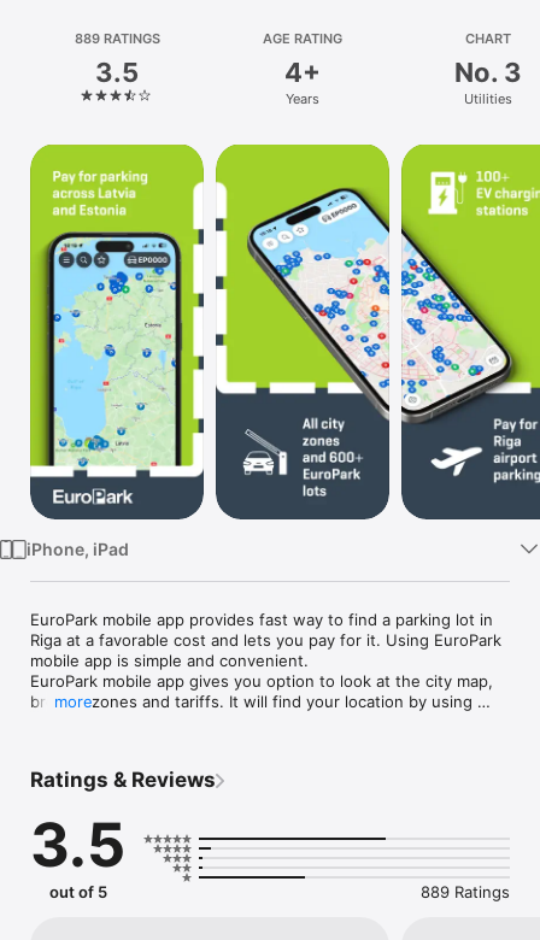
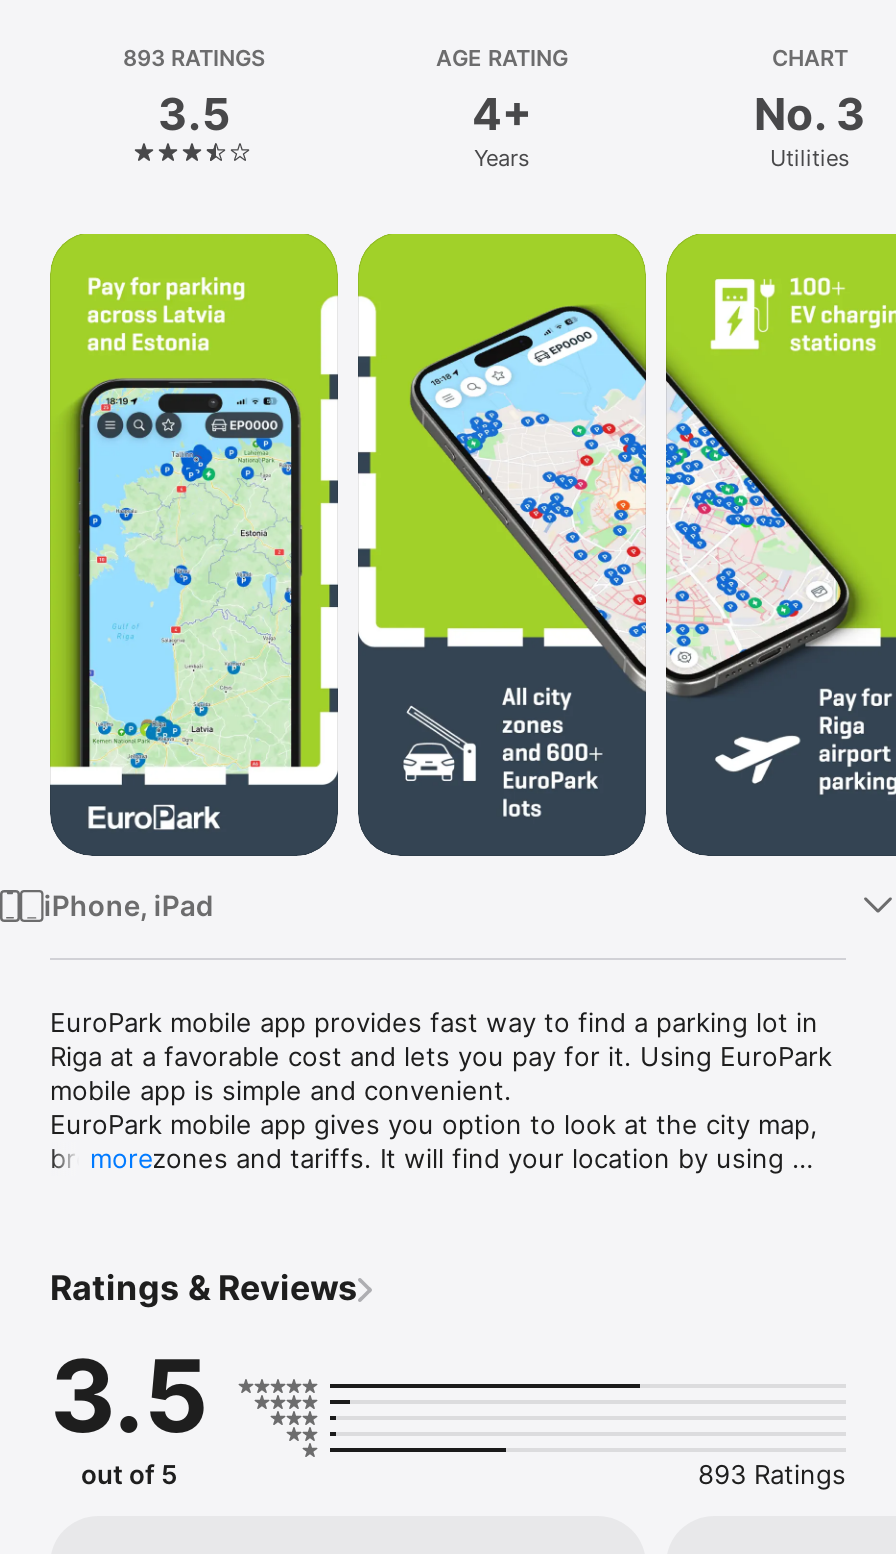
[74,30,160,47] 889 RATINGS -> [123,44,265,72] 893 RATINGS
[421,882,510,901] 889 Ratings -> [698,1458,846,1490] 893 Ratings

